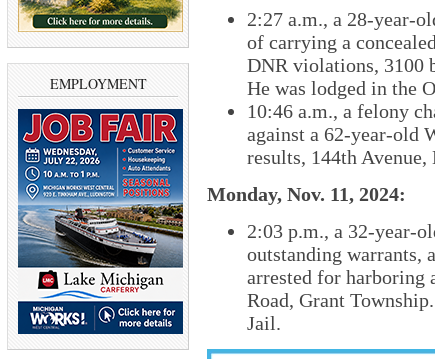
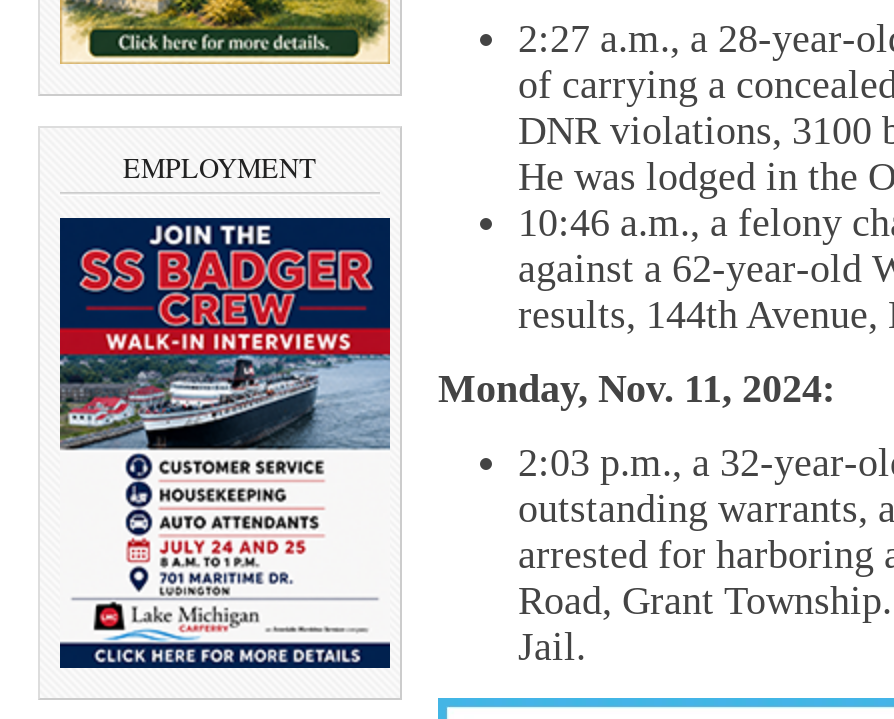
[17,112,184,331] [image] -> [58,224,392,664] [image]

